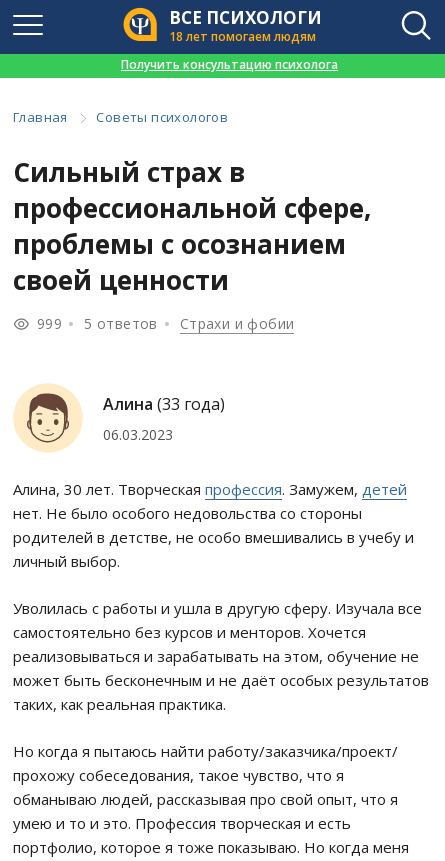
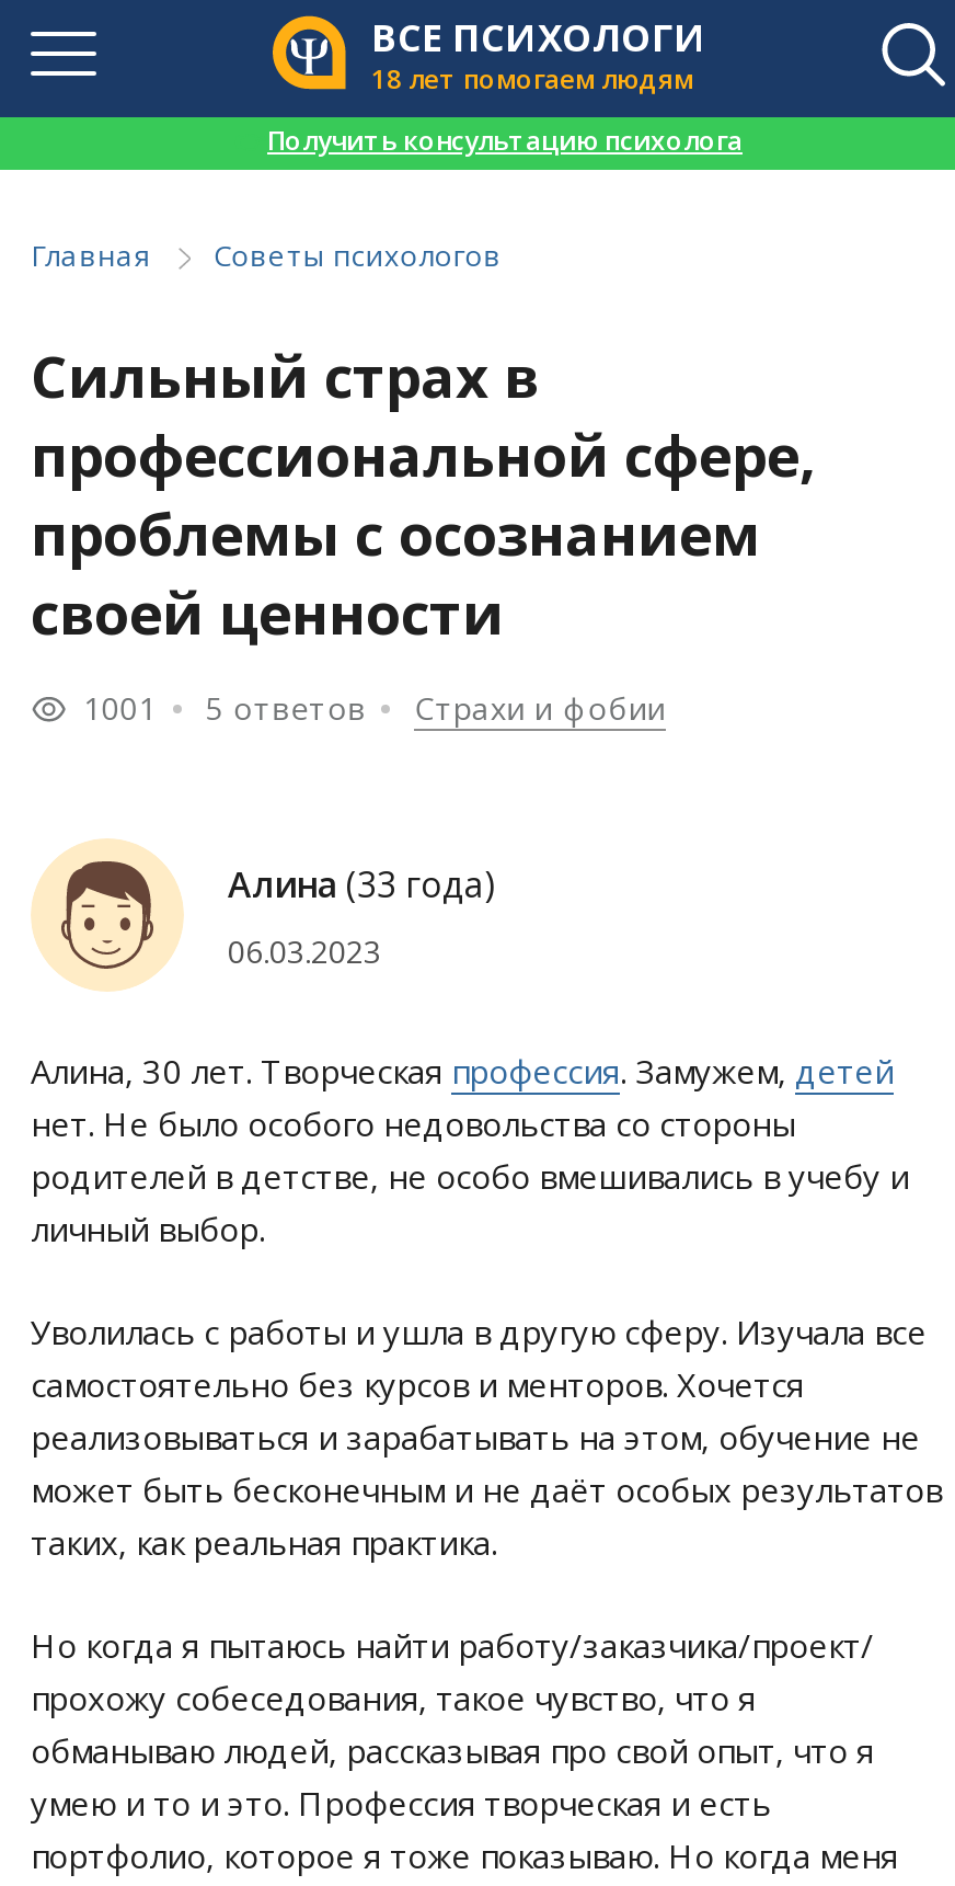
[37,314,294,333] 999 5 ответов Страхи и фобии -> [83,688,665,730] 1001 5 ответов Страхи и фобии

